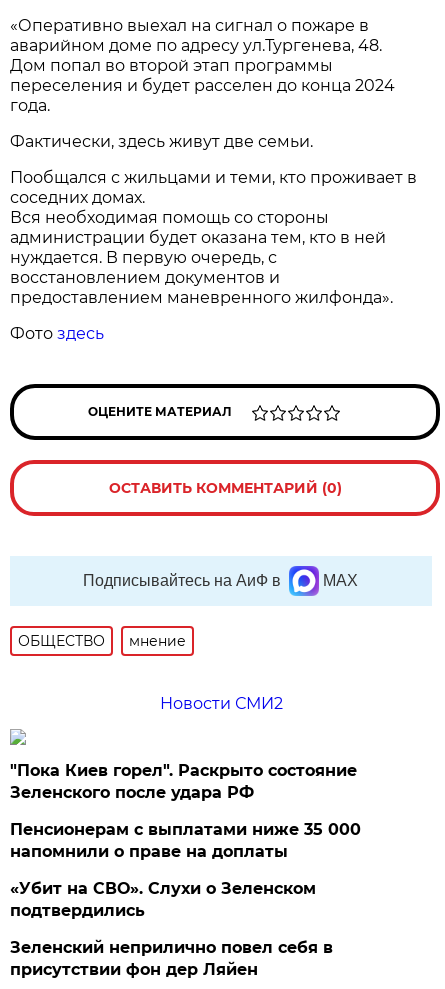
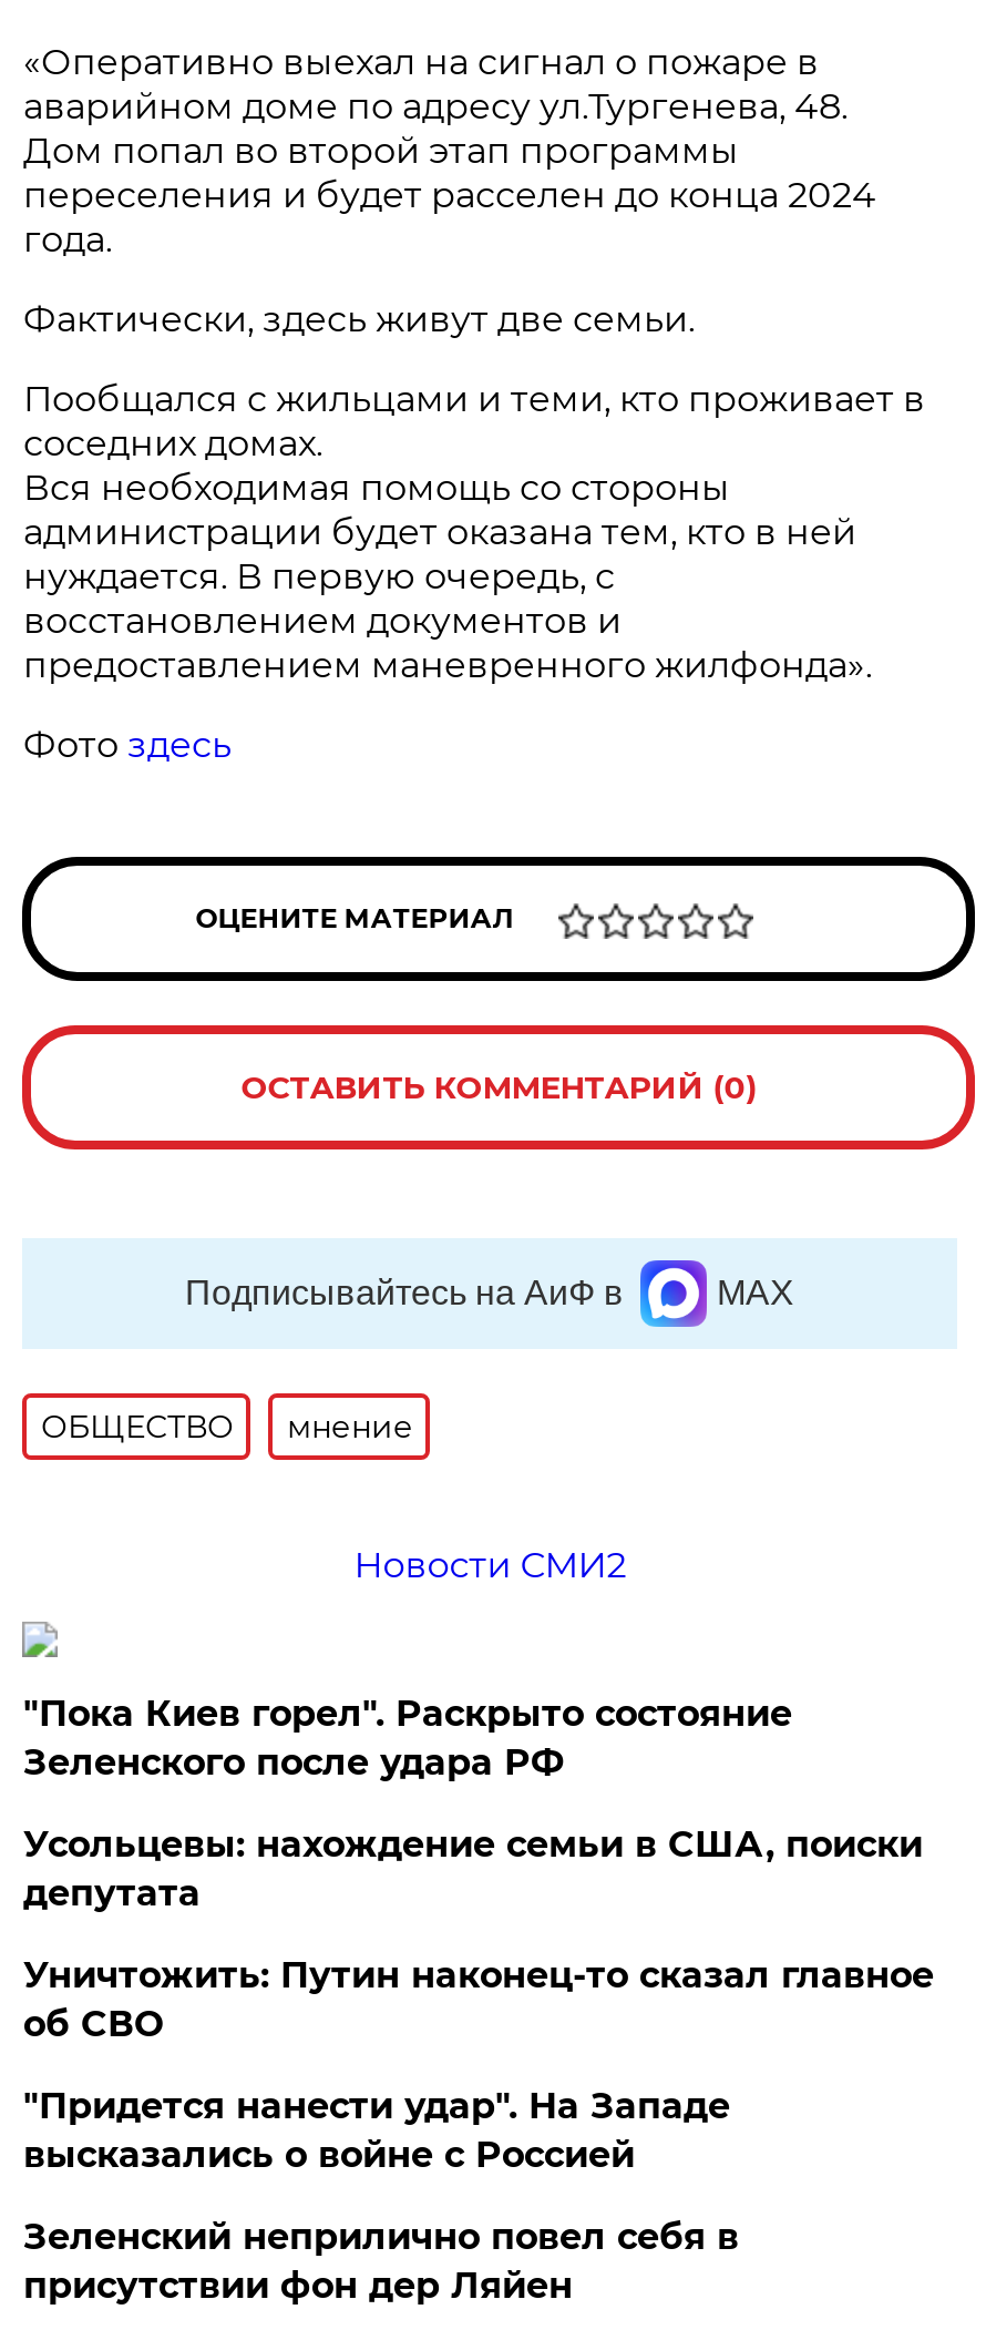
[10,820,361,920] Пенсионерам с выплатами ниже 35 000 | напомнили о праве на доплаты | «Убит на СВО». Слухи о Зеленском | подтвердились -> [23,1823,934,2176] Усольцевы: нахождение семьи в США, поиски | депутата | Уничтожить: Путин наконец-то сказал главное | об СВО | "Придется нанести удар". На Западе | высказались о войне с Россией

